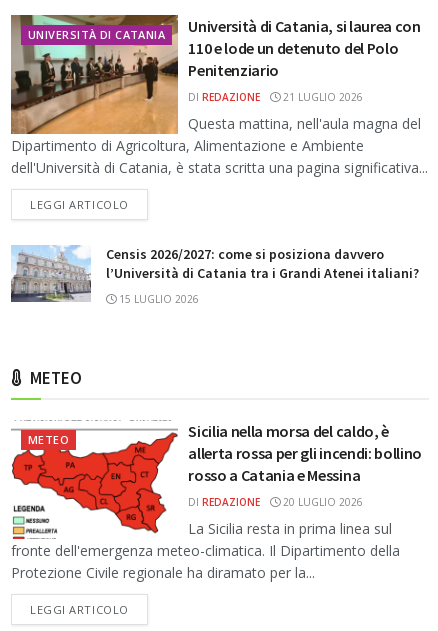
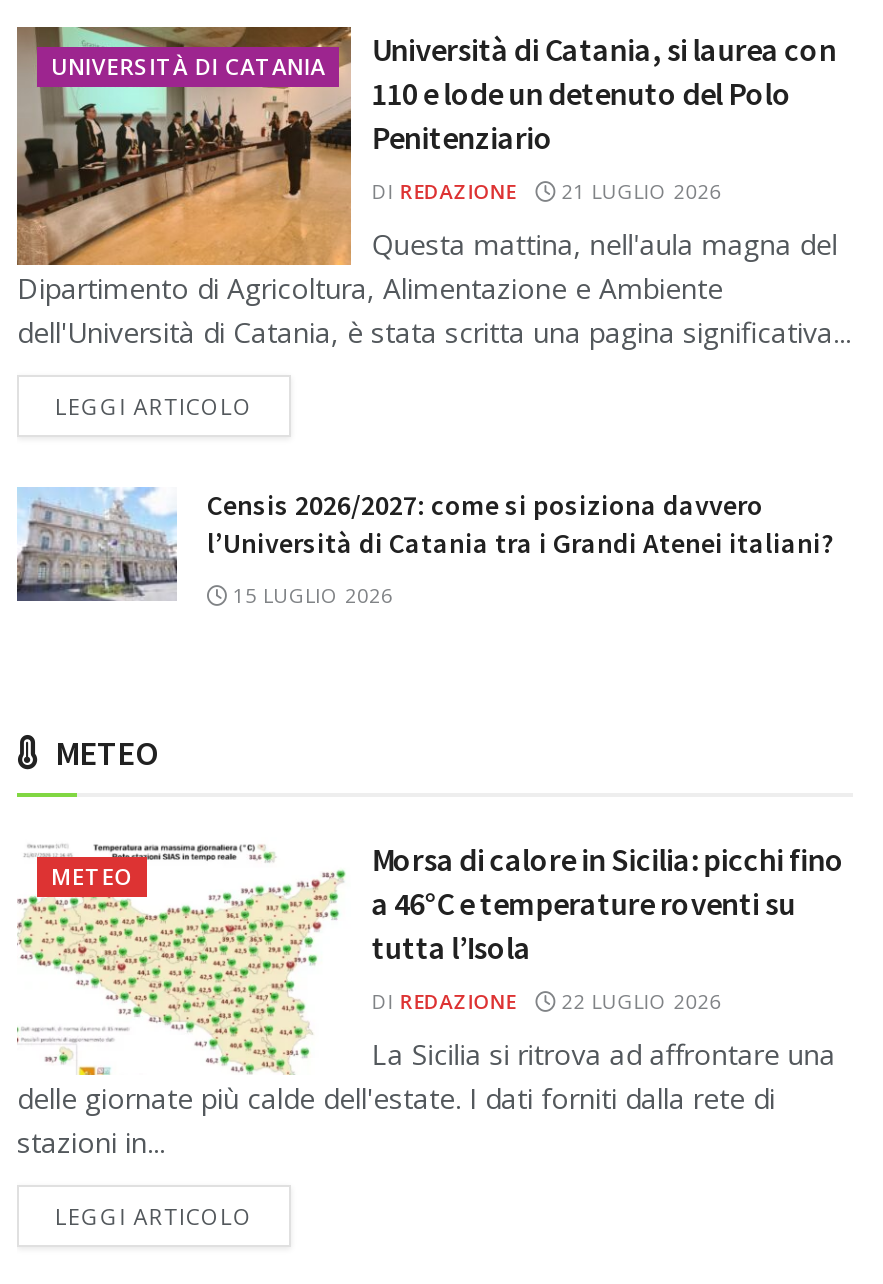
[11,420,400,582] [image] | La Sicilia resta in prima linea sul | fronte dell'emergenza meteo-climatica. Il Dipartimento della | Protezione Civile regionale ha diramato per la... -> [17,843,835,1160] [image] | La Sicilia si ritrova ad affrontare una | delle giornate più calde dell'estate. I dati forniti dalla rete di | stazioni in...
[188,421,422,485] Sicilia nella morsa del caldo, è | allerta rossa per gli incendi: bollino | rosso a Catania e Messina -> [371,838,844,966] Morsa di calore in Sicilia: picchi fino | a 46°C e temperature roventi su | tutta l’Isola
[188,495,363,509] DI REDAZIONE 20 LUGLIO 2026 -> [371,986,721,1014] DI REDAZIONE 22 LUGLIO 2026

